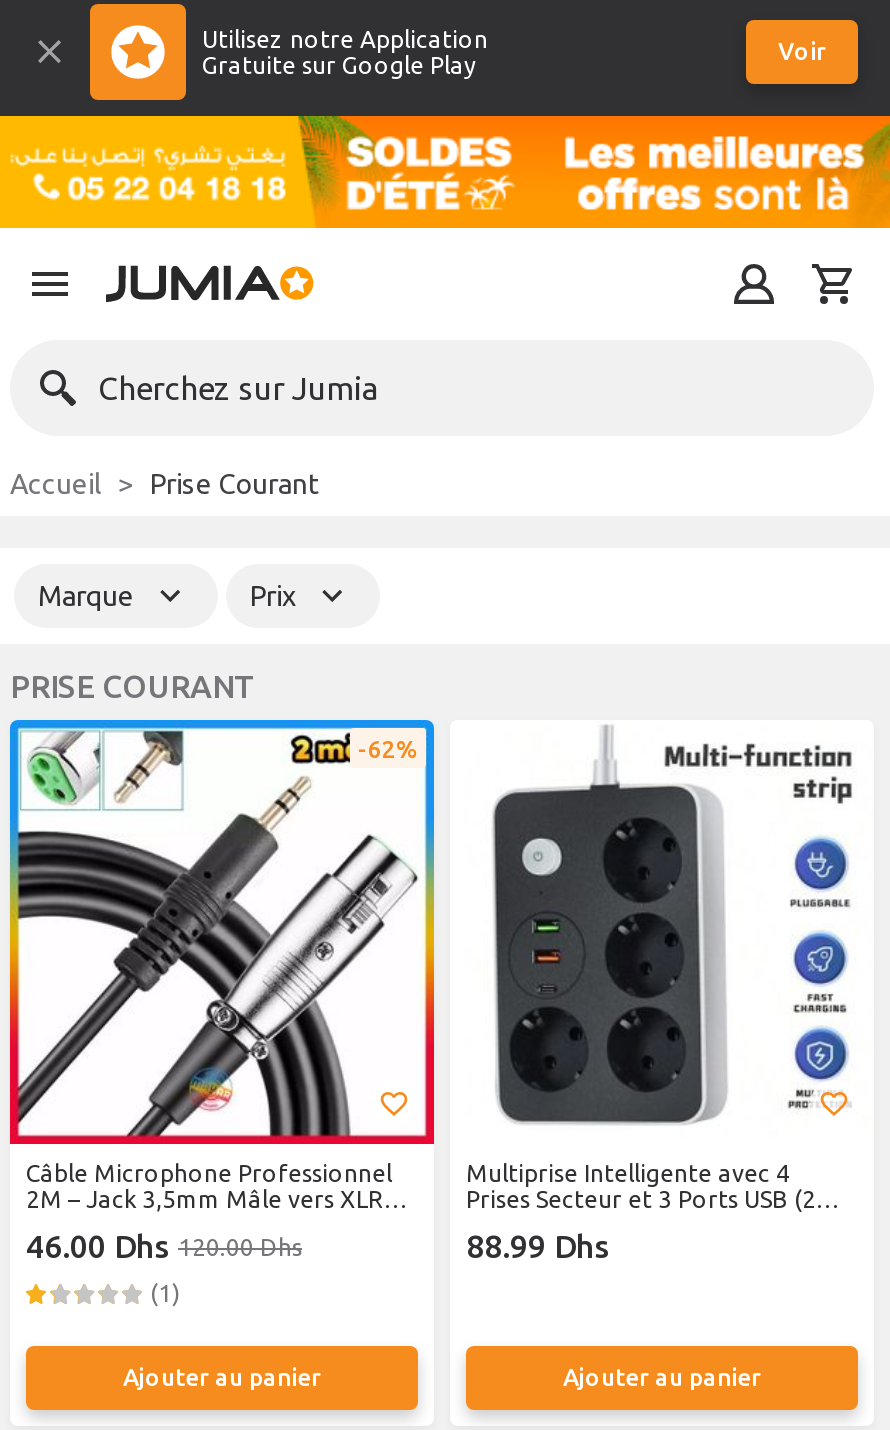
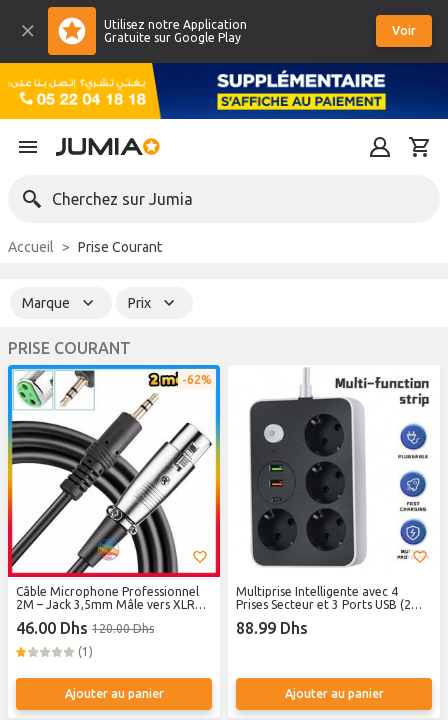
[300,114,884,230] [image] -> [152,63,445,120] [image]

